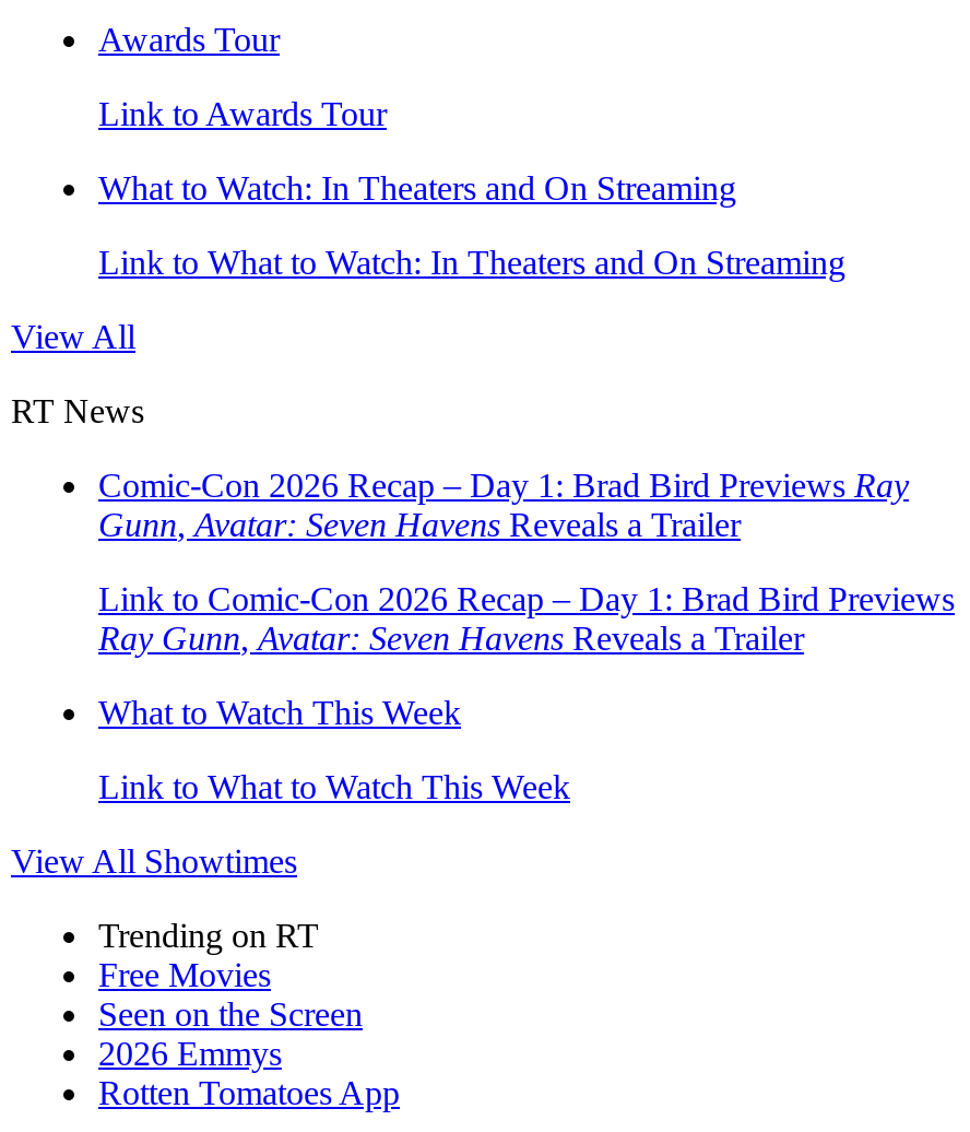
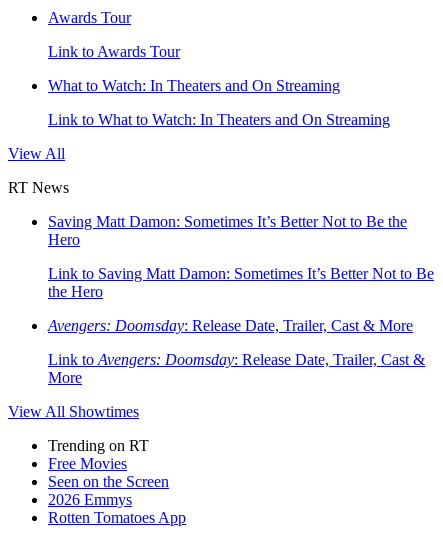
[98,467,909,543] Comic-Con 2026 Recap – Day 1: Brad Bird Previews Ray | Gunn, Avatar: Seven Havens Reveals a Trailer -> [48,213,407,248] Saving Matt Damon: Sometimes It’s Better Not to Be the | Hero
[98,580,955,657] Link to Comic-Con 2026 Recap – Day 1: Brad Bird Previews | Ray Gunn, Avatar: Seven Havens Reveals a Trailer -> [48,265,434,300] Link to Saving Matt Damon: Sometimes It’s Better Not to Be | the Hero
[98,694,461,731] What to Watch This Week -> [48,317,413,334] Avengers: Doomsday: Release Date, Trailer, Cast & More
[98,768,570,805] Link to What to Watch This Week -> [48,351,425,386] Link to Avengers: Doomsday: Release Date, Trailer, Cast & | More

